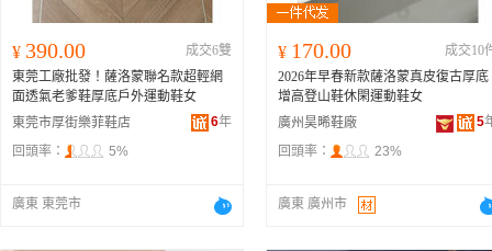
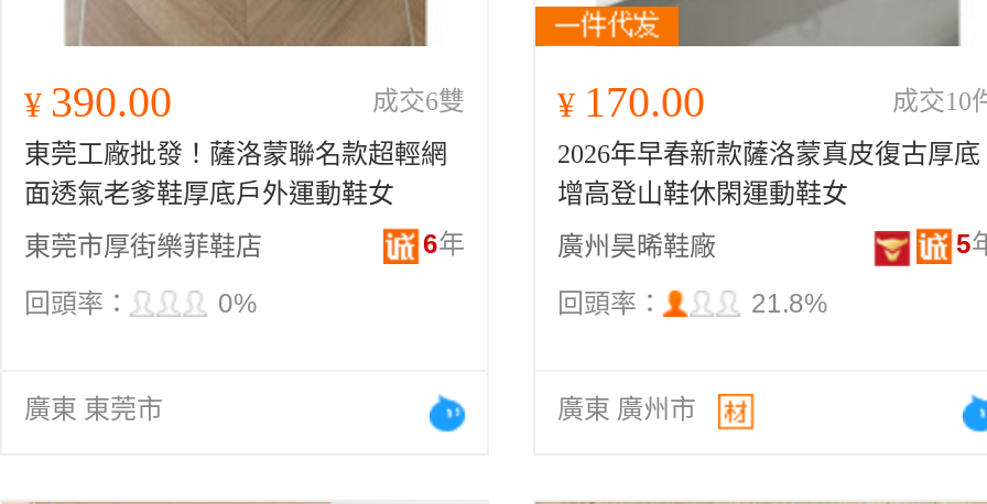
[109,144,128,159] 5% -> [218,288,258,319] 0%
[374,144,402,159] 23% -> [751,288,828,319] 21.8%

